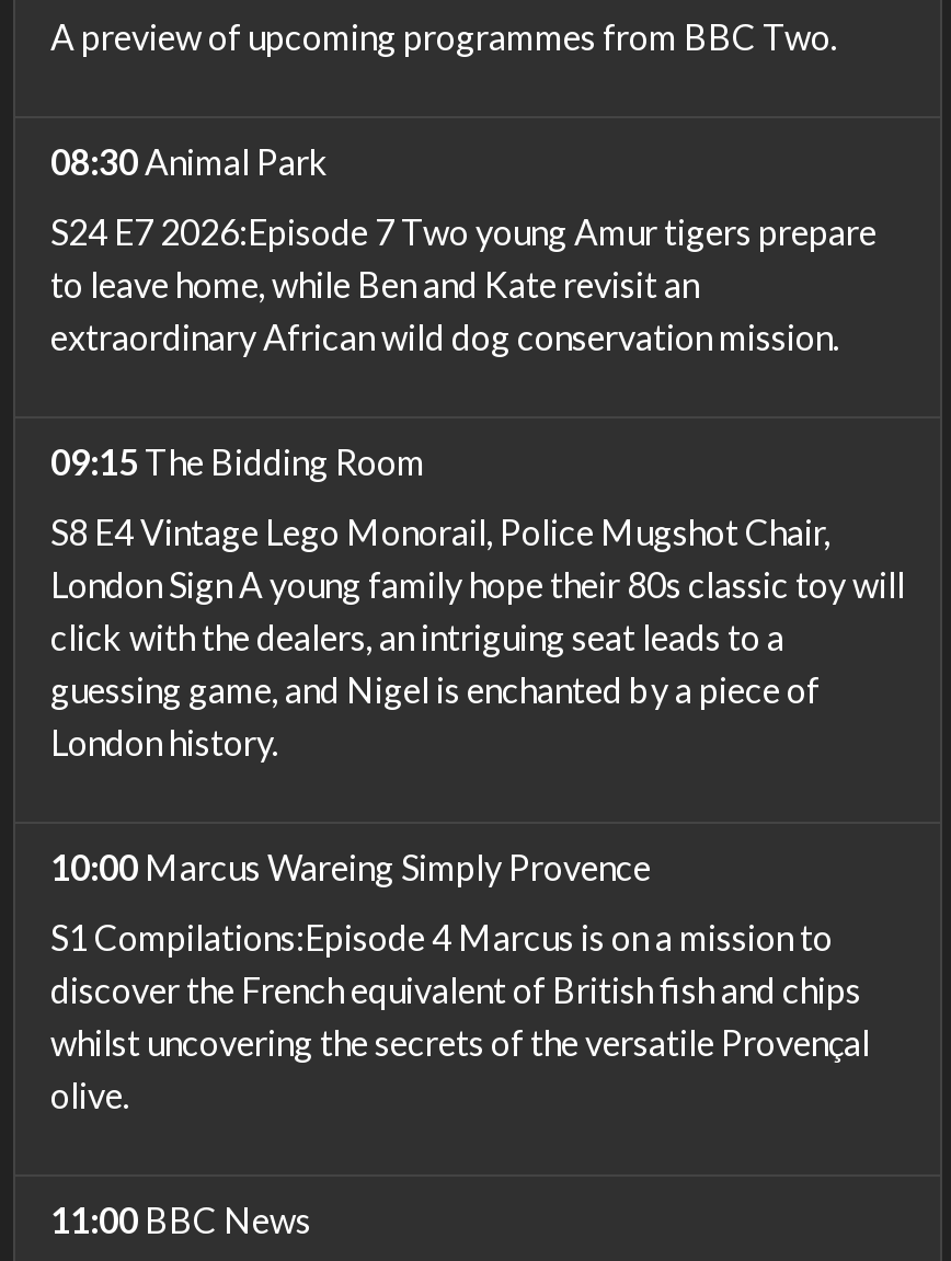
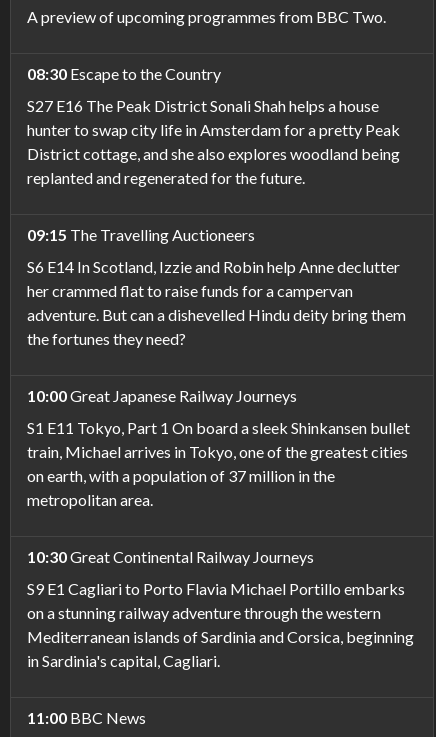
[50,140,905,1115] 08:30 Animal Park | S24 E7 2026:Episode 7 Two young Amur tigers prepare | to leave home, while Ben and Kate revisit an | extraordinary African wild dog conservation mission. | 09:15 The Bidding Room | S8 E4 Vintage Lego Monorail, Police Mugshot Chair, | London Sign A young family hope their 80s classic toy will | click with the dealers, an intriguing seat leads to a | guessing game, and Nigel is enchanted by a piece of | London history. | 10:00 Marcus Wareing Simply Provence | S1 Compilations:Episode 4 Marcus is on a mission to | discover the French equivalent of British fish and chips | whilst uncovering the secrets of the versatile Provençal | olive. -> [27,64,414,670] 08:30 Escape to the Country | S27 E16 The Peak District Sonali Shah helps a house | hunter to swap city life in Amsterdam for a pretty Peak | District cottage, and she also explores woodland being | replanted and regenerated for the future. | 09:15 The Travelling Auctioneers | S6 E14 In Scotland, Izzie and Robin help Anne declutter | her crammed flat to raise funds for a campervan | adventure. But can a dishevelled Hindu deity bring them | the fortunes they need? | 10:00 Great Japanese Railway Journeys | S1 E11 Tokyo, Part 1 On board a sleek Shinkansen bullet | train, Michael arrives in Tokyo, one of the greatest cities | on earth, with a population of 37 million in the | metropolitan area. | 10:30 Great Continental Railway Journeys | S9 E1 Cagliari to Porto Flavia Michael Portillo embarks | on a stunning railway adventure through the western | Mediterranean islands of Sardinia and Corsica, beginning | in Sardinia's capital, Cagliari.

